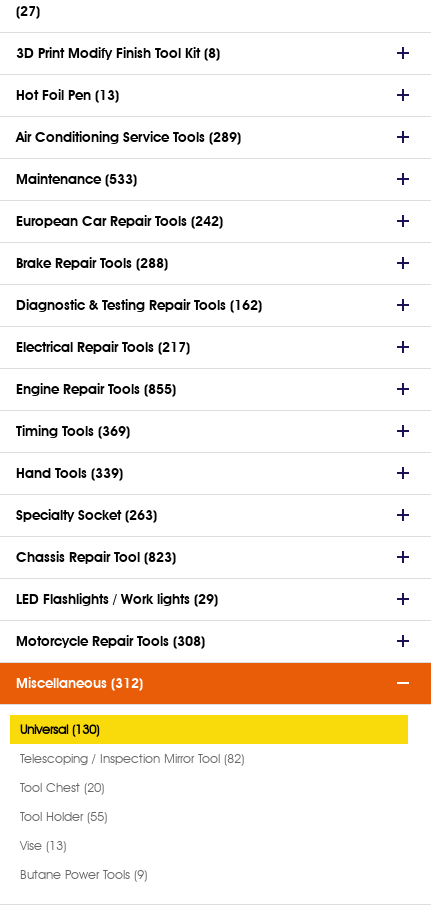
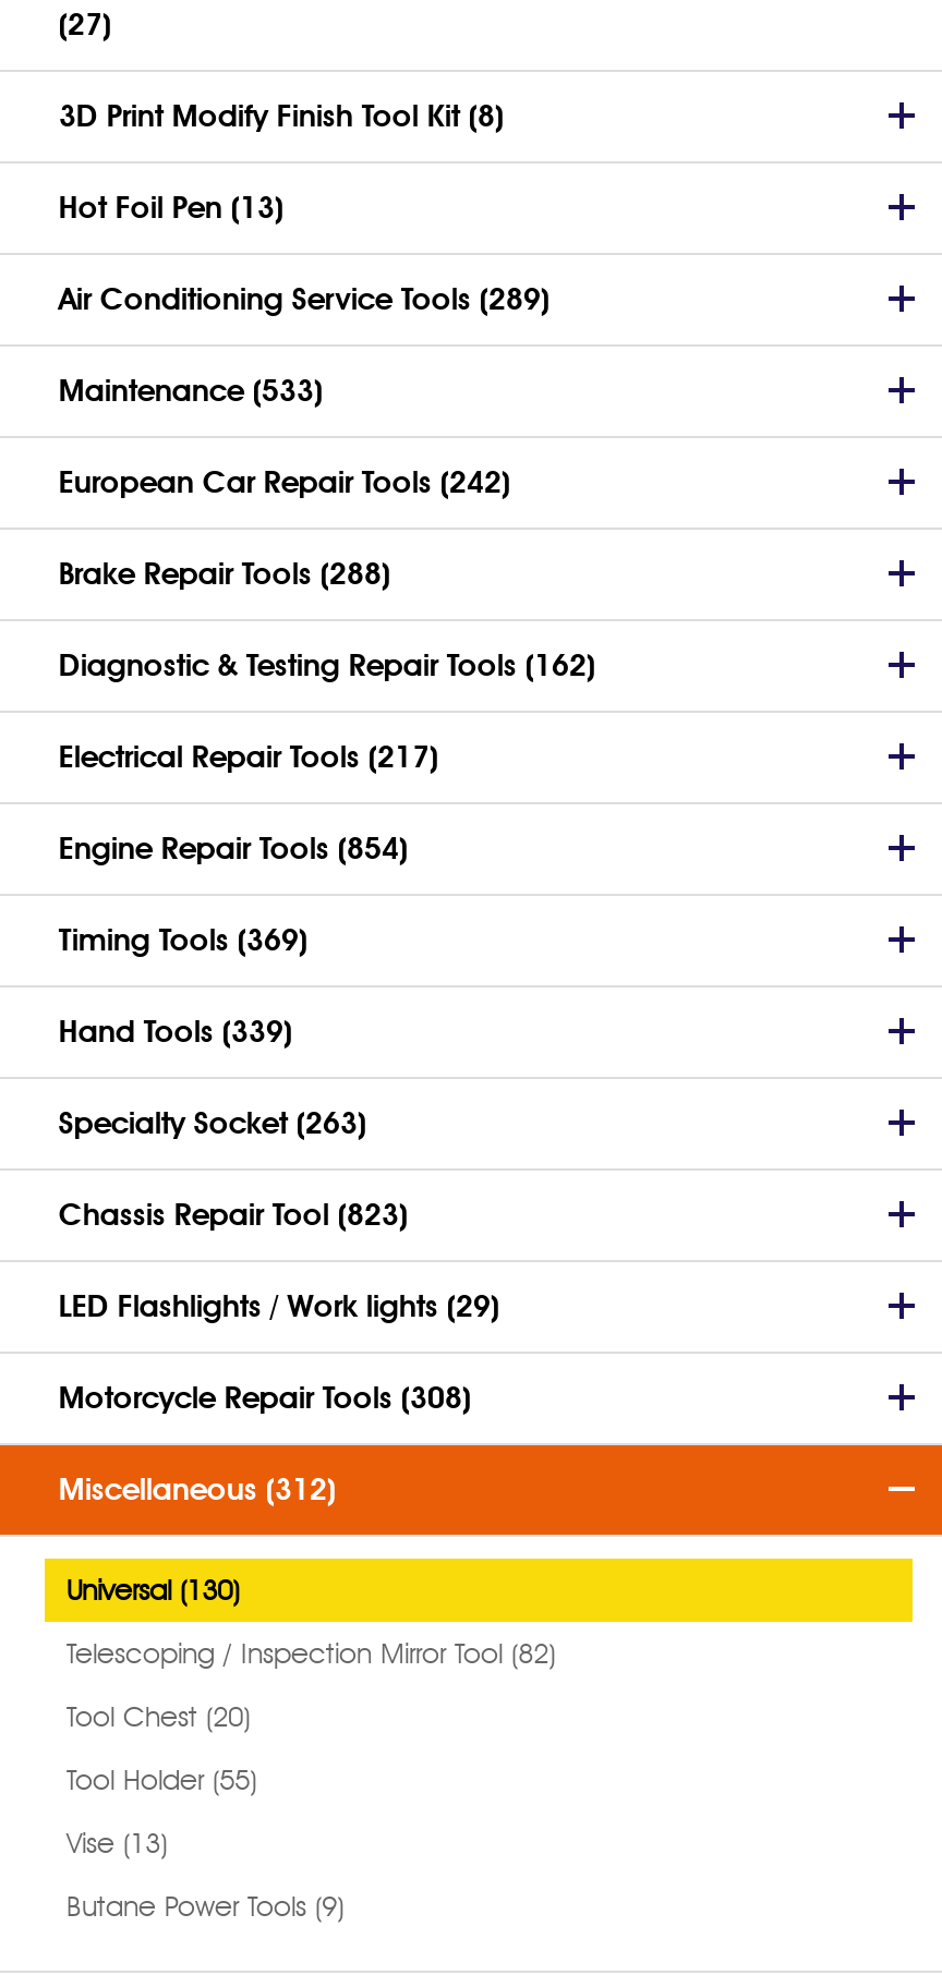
[16,381,176,397] Engine Repair Tools (855) -> [59,831,408,866] Engine Repair Tools (854)

